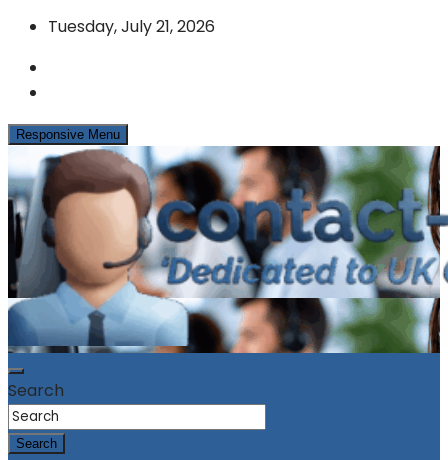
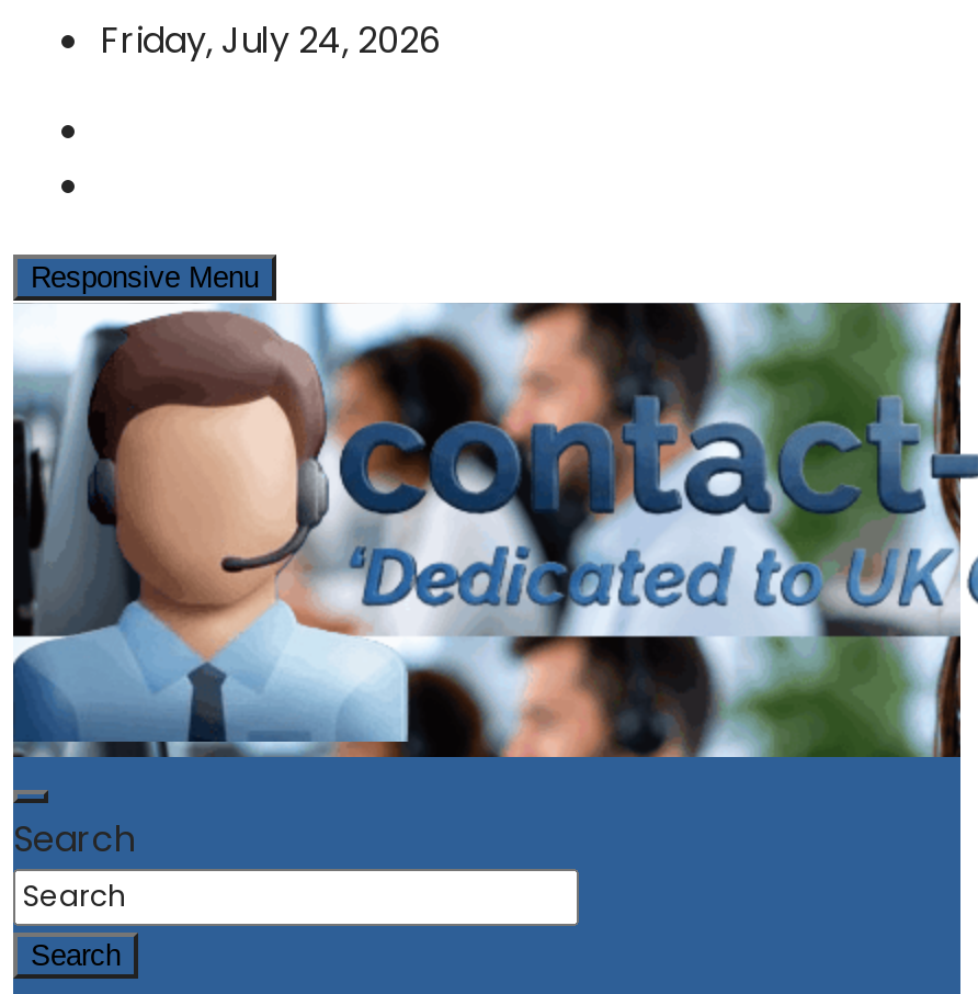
[48,15,215,38] Tuesday, July 21, 2026 -> [101,15,441,66] Friday, July 24, 2026

